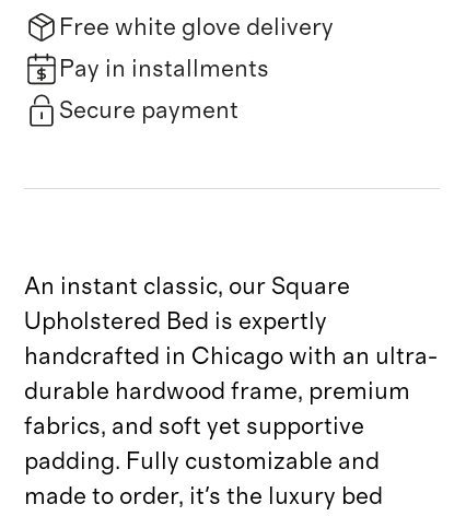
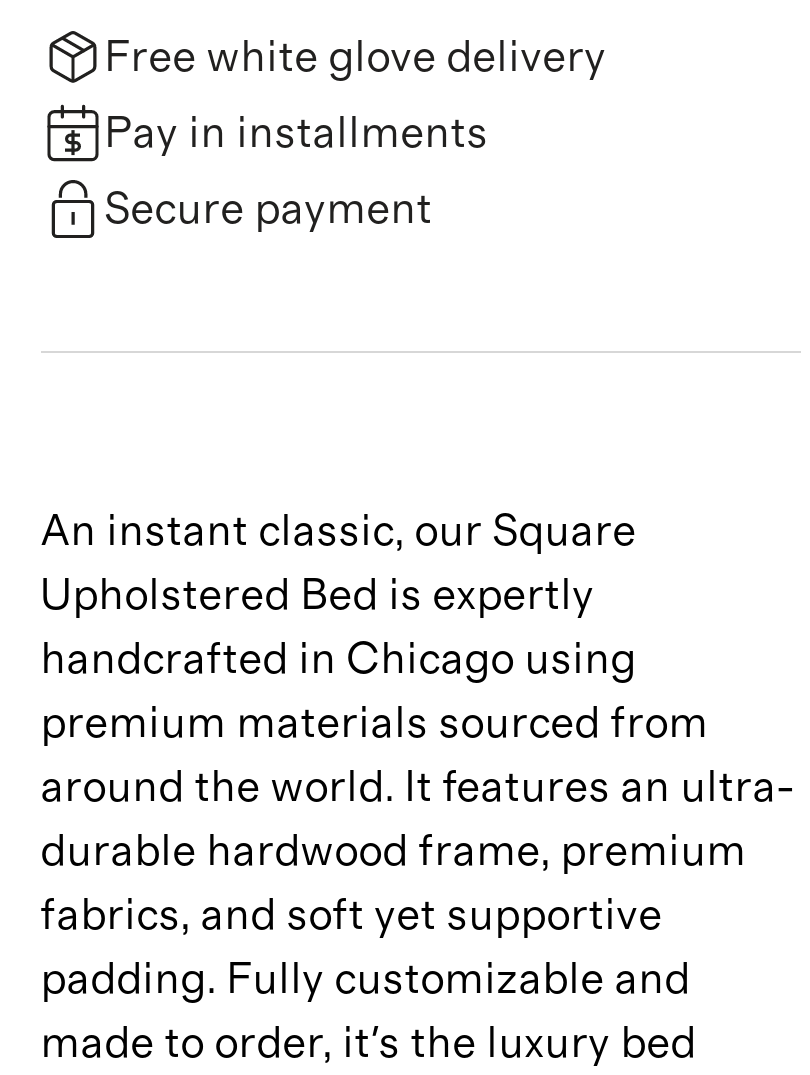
[24,345,437,369] handcrafted in Chicago with an ultra- -> [40,638,794,810] handcrafted in Chicago using | premium materials sourced from | around the world. It features an ultra-

